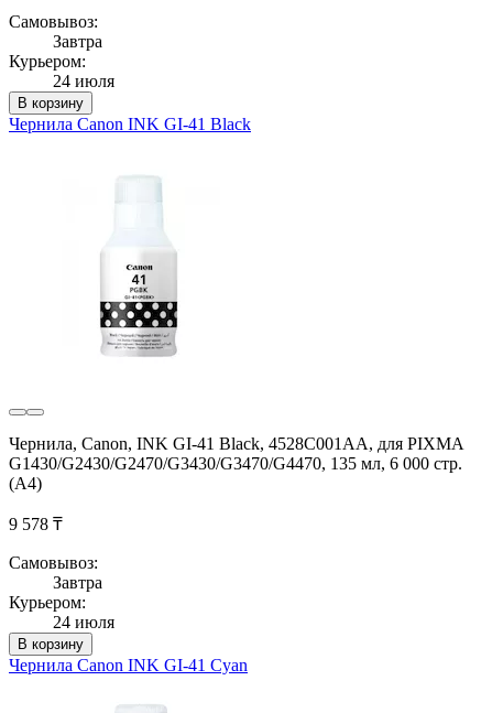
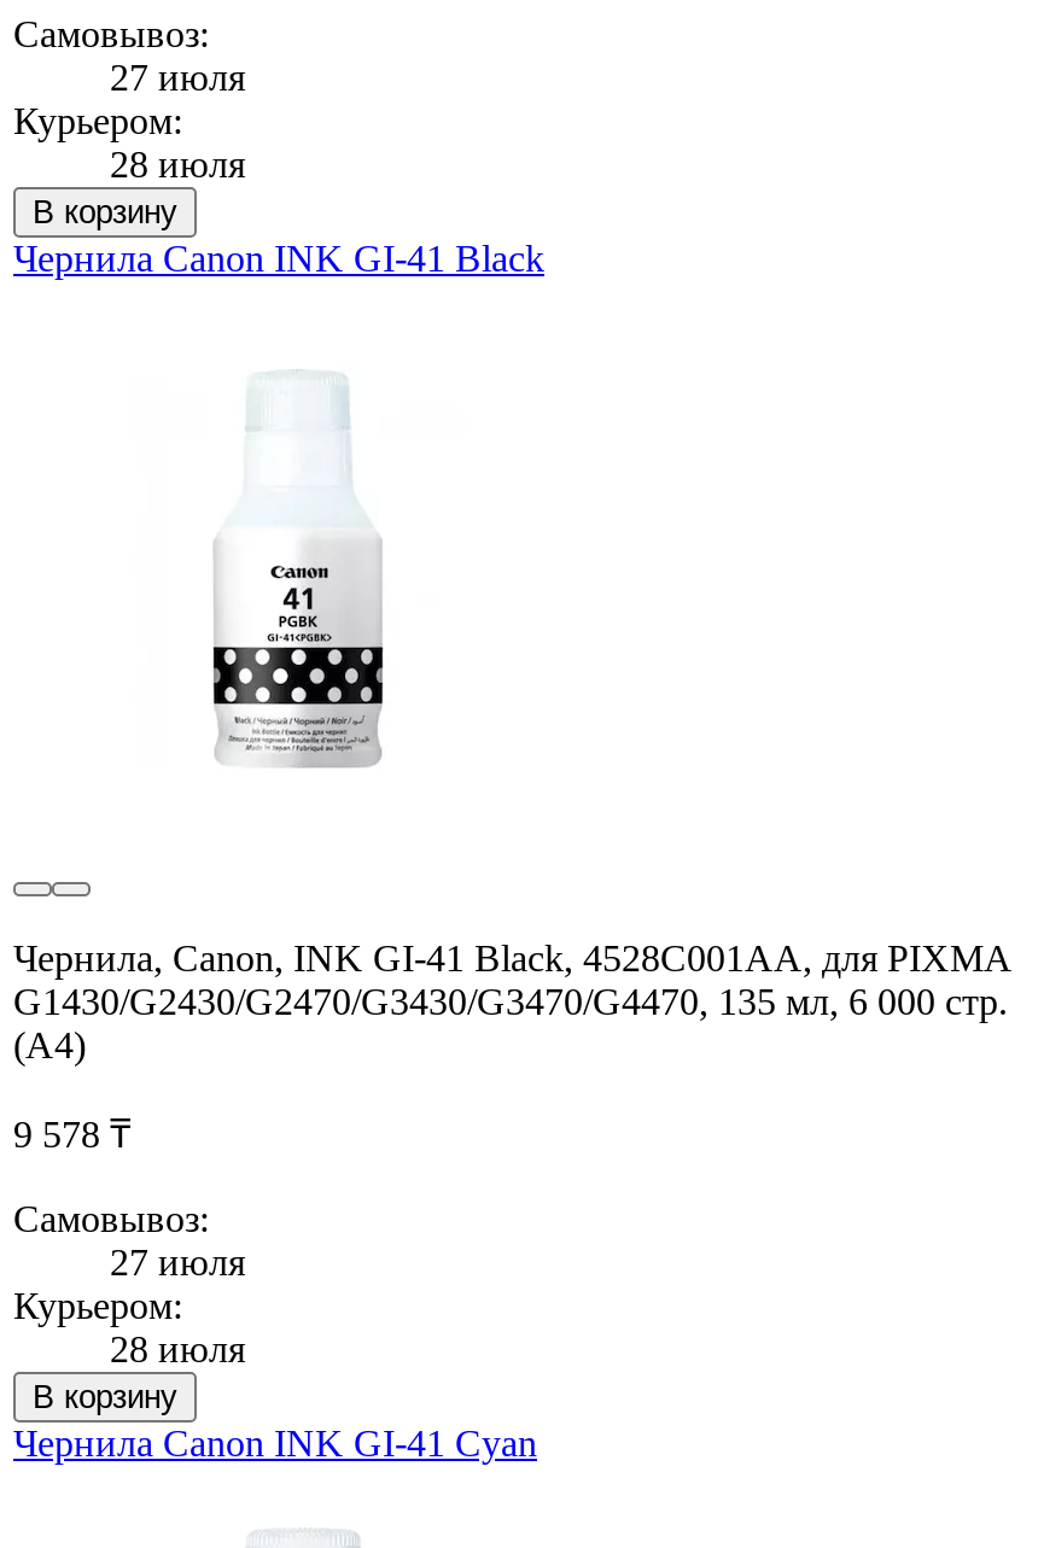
[53,32,102,51] Завтра -> [110,57,245,98] 27 июля
[53,72,114,91] 24 июля -> [110,144,245,185] 28 июля
[53,573,102,592] Завтра -> [110,1242,245,1283] 27 июля
[53,613,114,632] 24 июля -> [110,1329,245,1370] 28 июля

